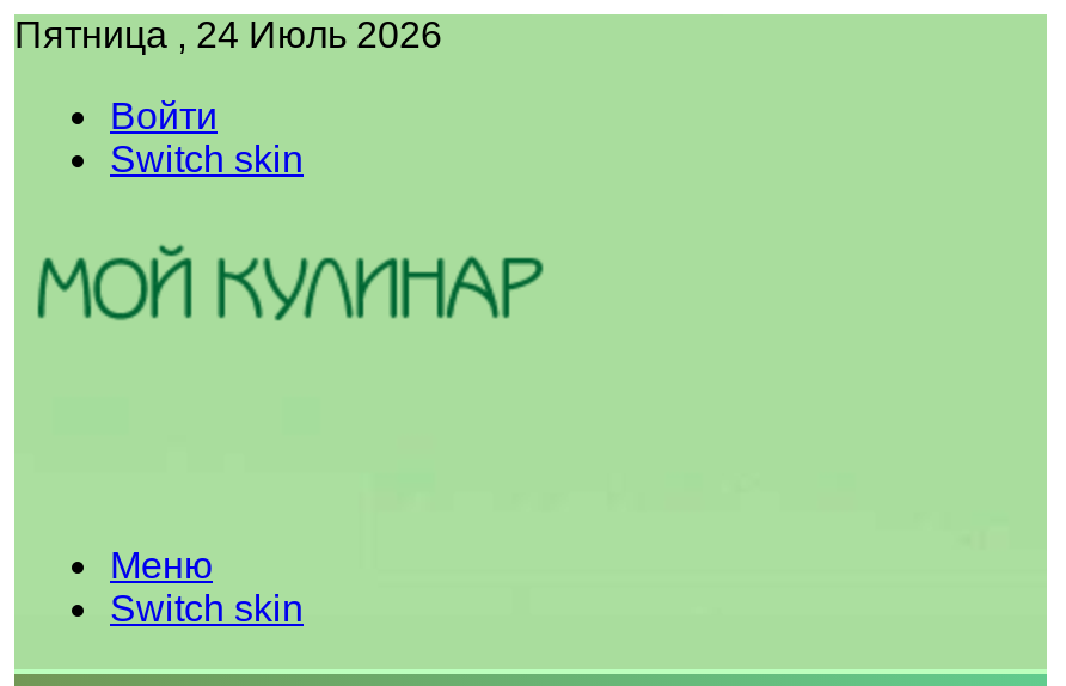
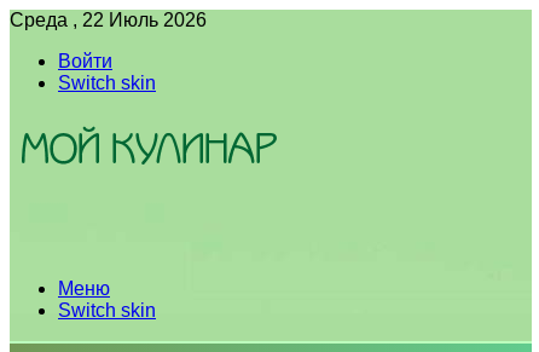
[14,14,442,55] Пятница , 24 Июль 2026 -> [10,10,207,30] Среда , 22 Июль 2026

